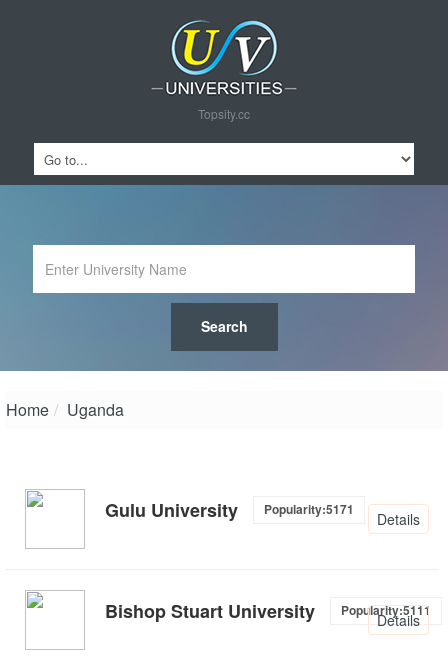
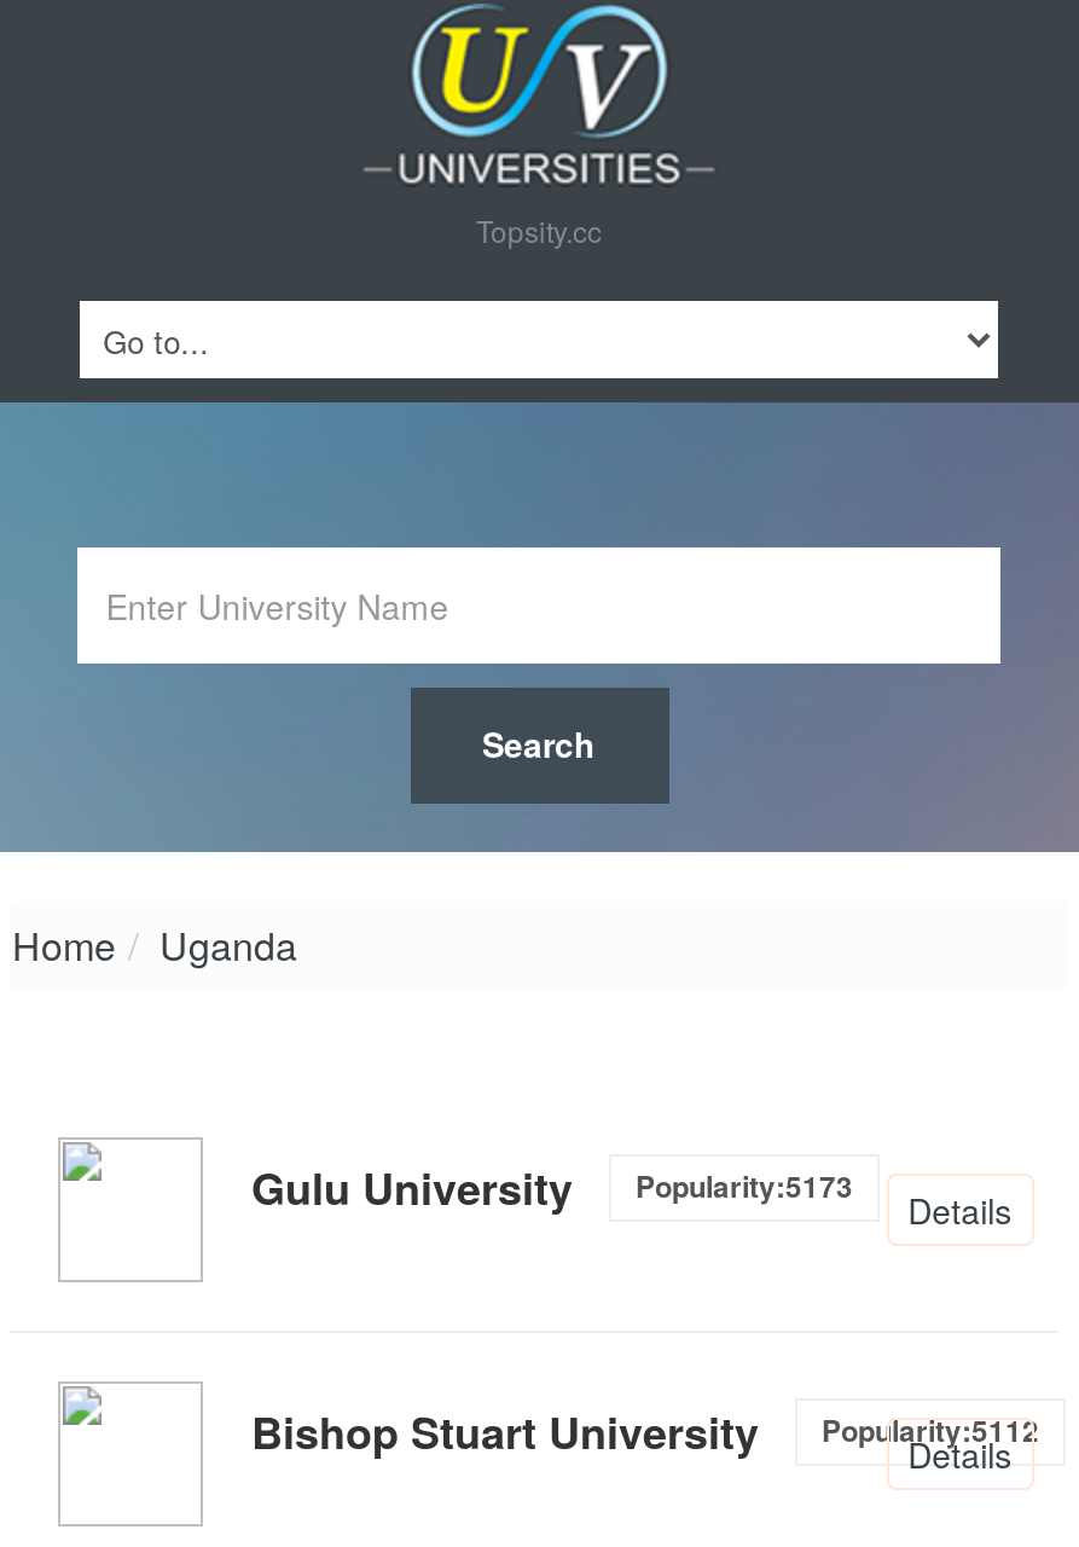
[105,496,420,529] Gulu University Popularity:5171 Details -> [251,1155,1012,1234] Gulu University Popularity:5173 Details
[105,597,431,630] Bishop Stuart University Popularity:5111 Details -> [251,1400,1039,1478] Bishop Stuart University Popularity:5112 Details

